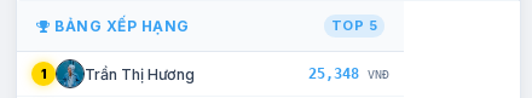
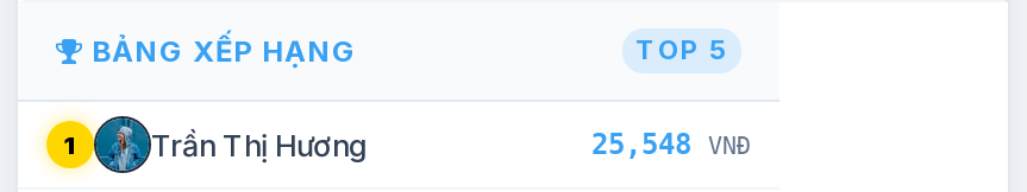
[308,65,389,82] 25,348 VNĐ -> [591,127,751,160] 25,548 VNĐ

